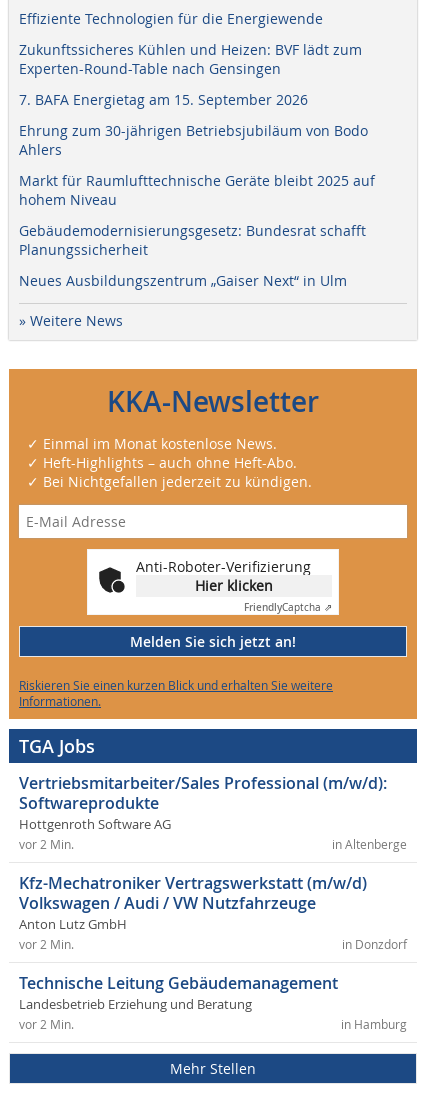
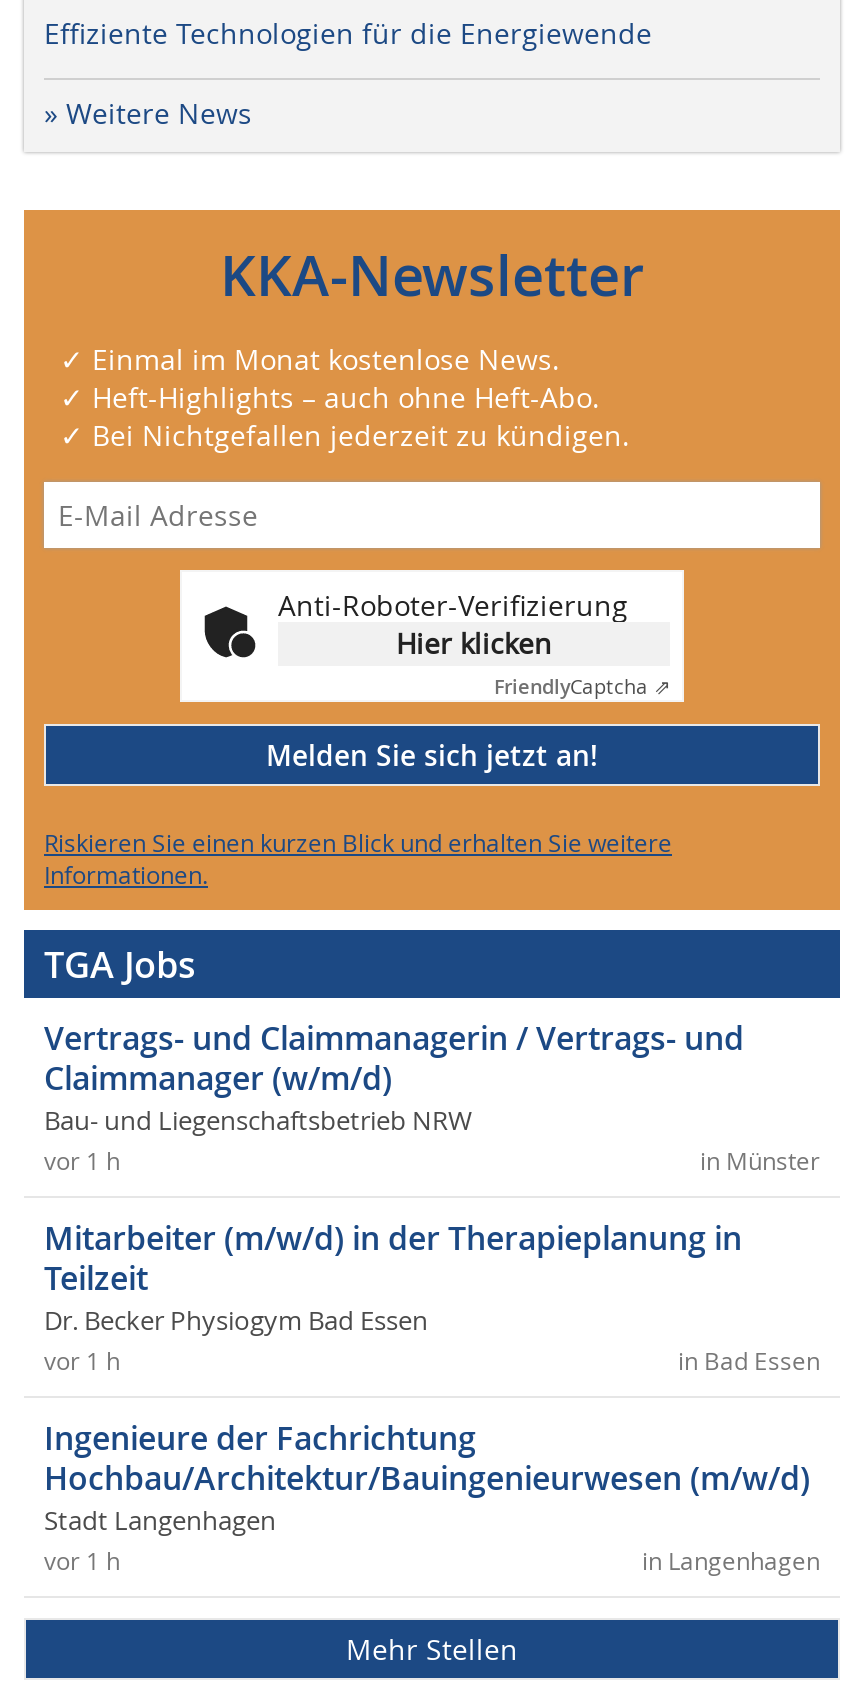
[19,40,375,290] Zukunftssicheres Kühlen und Heizen: BVF lädt zum | Experten-Round-Table nach Gensingen | 7. BAFA Energietag am 15. September 2026 | Ehrung zum 30-jährigen Betriebsjubiläum von Bodo | Ahlers | Markt für Raumlufttechnische Geräte bleibt 2025 auf | hohem Niveau | Gebäudemodernisierungsgesetz: Bundesrat schafft | Planungssicherheit | Neues Ausbildungszentrum „Gaiser Next“ in Ulm -> none
moved [19,311,333,758] -> [44,94,672,988]: » Weitere News | KKA-Newsletter | Anti-Roboter-Verifizierung | Hier klicken | Melden Sie sich jetzt an! | Riskieren Sie einen kurzen Blick und erhalten Sie weitere | Informationen. | TGA Jobs
[19,772,407,852] Vertriebsmitarbeiter/Sales Professional (m/w/d): | Softwareprodukte | Hottgenroth Software AG | in Altenberge | vor 2 Min. -> [44,1016,820,1176] Vertrags- und Claimmanagerin / Vertrags- und | Claimmanager (w/m/d) | Bau- und Liegenschaftsbetrieb NRW | in Münster | vor 1 h
[19,872,407,952] Kfz-Mechatroniker Vertragswerkstatt (m/w/d) | Volkswagen / Audi / VW Nutzfahrzeuge | Anton Lutz GmbH | in Donzdorf | vor 2 Min. -> [44,1216,820,1376] Mitarbeiter (m/w/d) in der Therapieplanung in | Teilzeit | Dr. Becker Physiogym Bad Essen | in Bad Essen | vor 1 h
[19,972,407,1032] Technische Leitung Gebäudemanagement | Landesbetrieb Erziehung und Beratung | in Hamburg | vor 2 Min. -> [44,1416,820,1576] Ingenieure der Fachrichtung | Hochbau/Architektur/Bauingenieurwesen (m/w/d) | Stadt Langenhagen | in Langenhagen | vor 1 h

